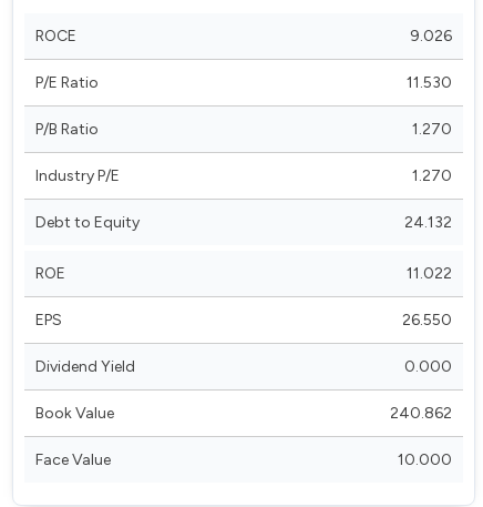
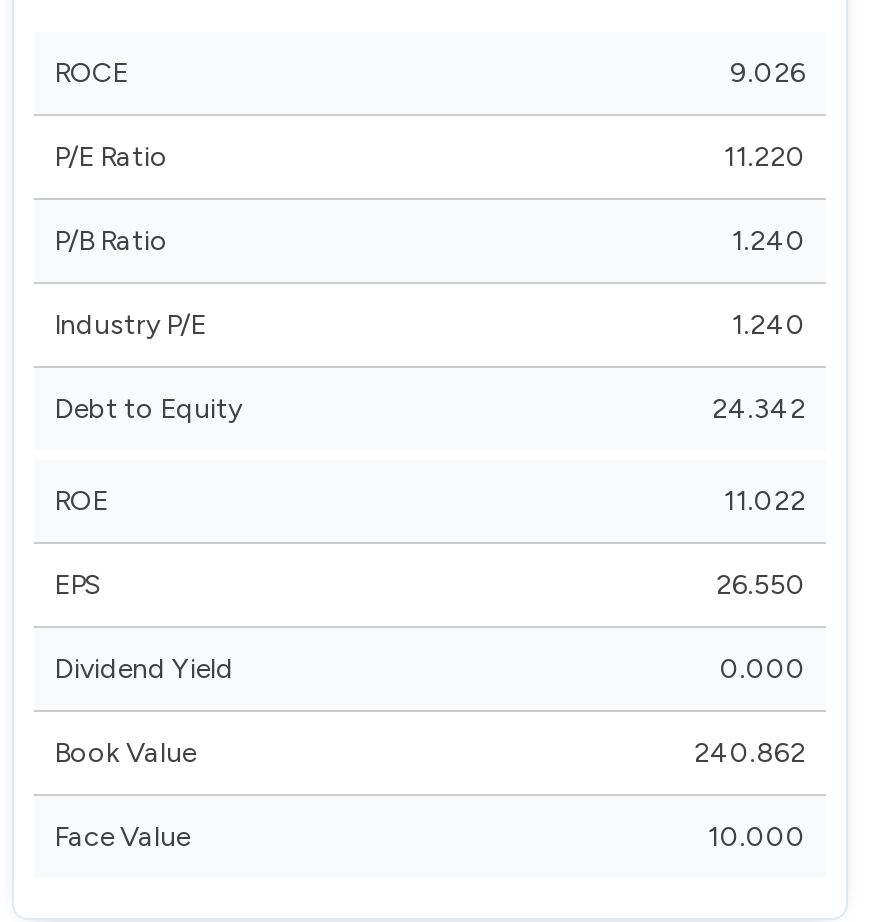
[407,73,452,92] 11.530 -> [724,140,806,174] 11.220
[412,120,452,139] 1.270 -> [732,224,806,258] 1.240
[412,166,452,185] 1.270 -> [732,308,806,342] 1.240
[404,213,452,232] 24.132 -> [712,392,806,426] 24.342

